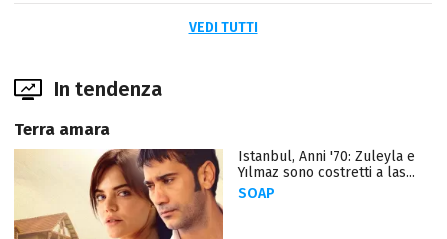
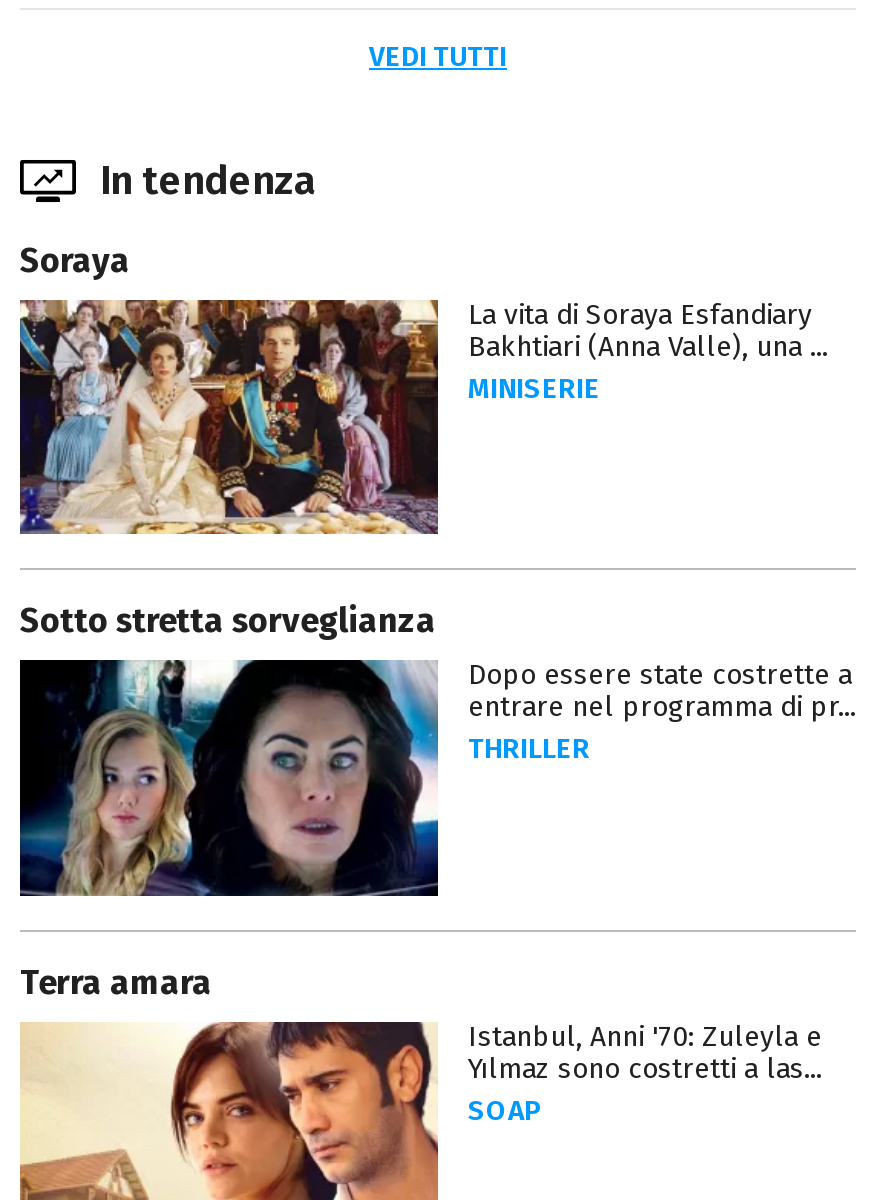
none -> [18,241,828,536] [image] | Soraya | La vita di Soraya Esfandiary | Bakhtiari (Anna Valle), una ... | MINISERIE
none -> [18,601,856,922] [image] | Sotto stretta sorveglianza | Dopo essere state costrette a | entrare nel programma di pr... | THRILLER

